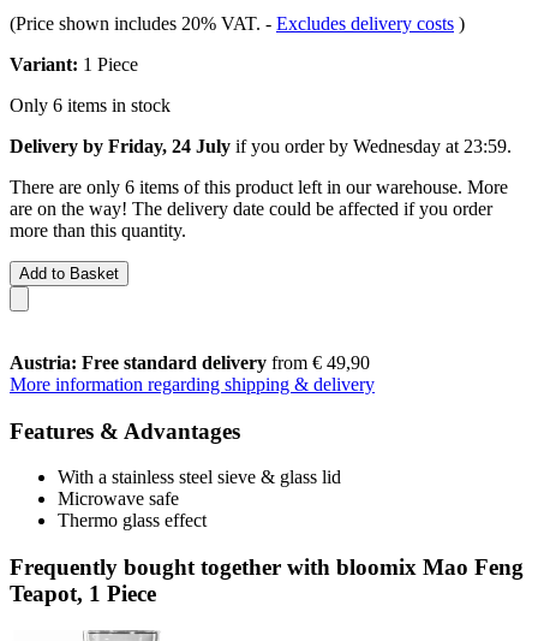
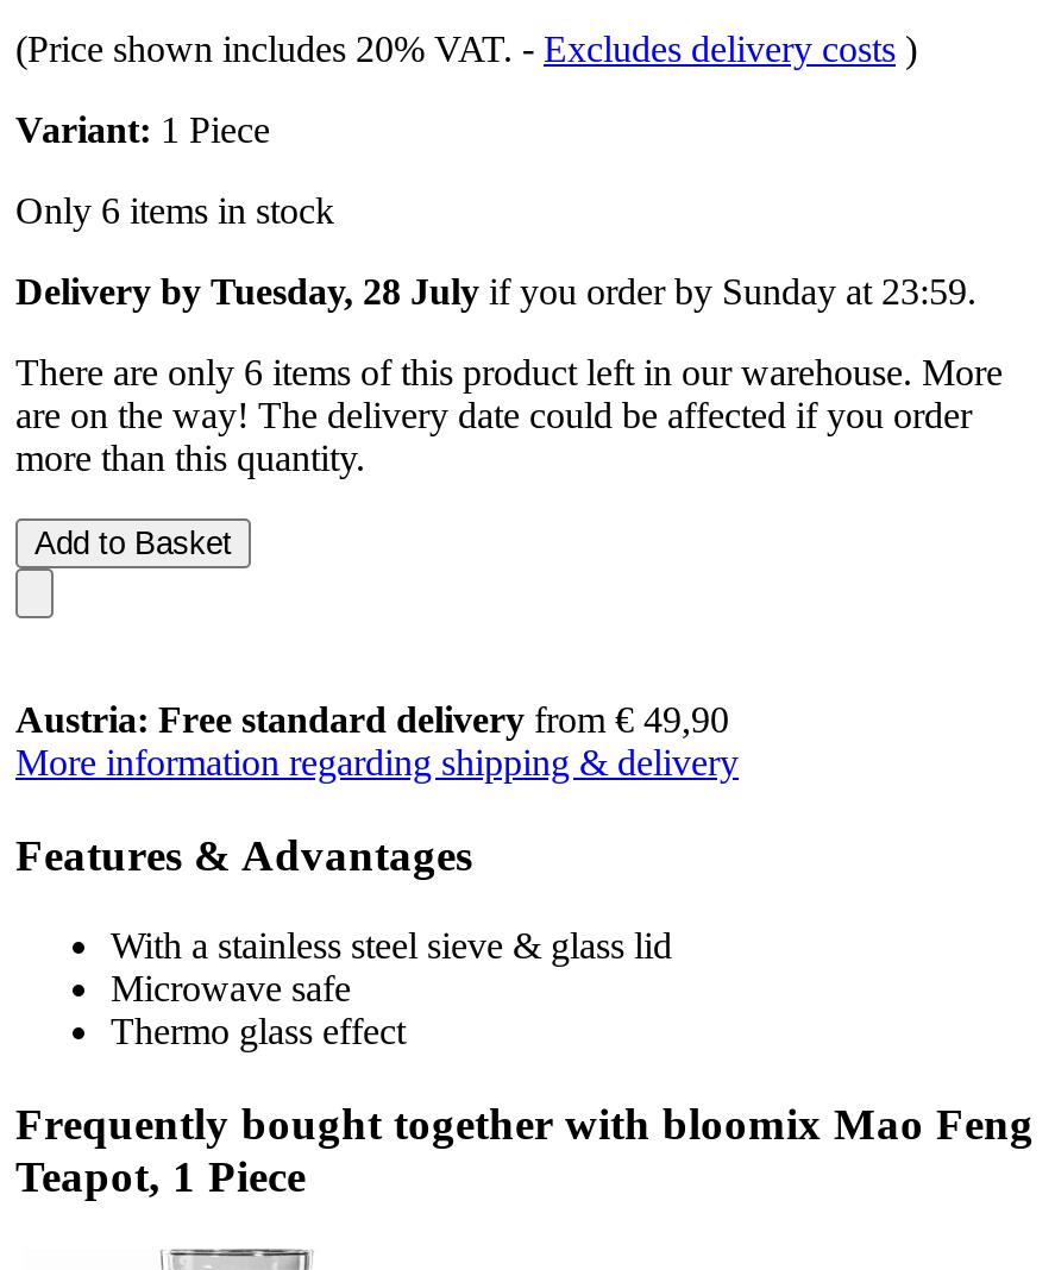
[10,136,512,156] Delivery by Friday, 24 July if you order by Wednesday at 23:59. -> [15,271,976,311] Delivery by Tuesday, 28 July if you order by Sunday at 23:59.

